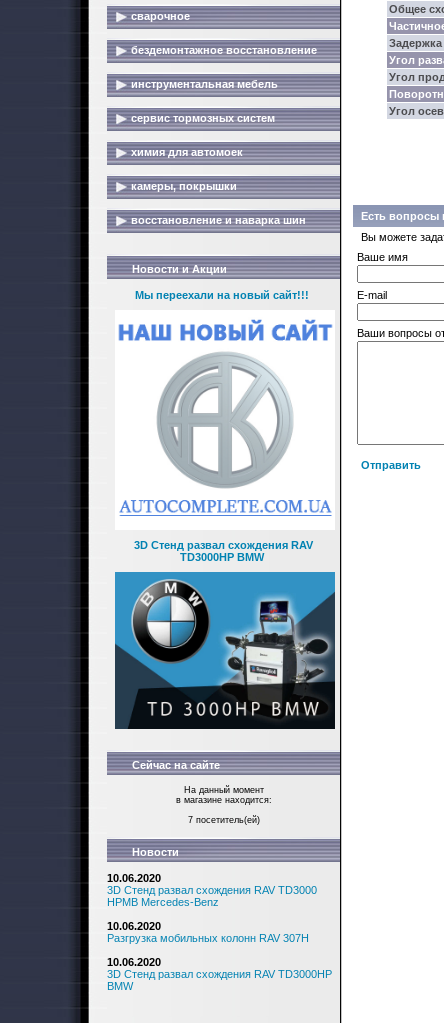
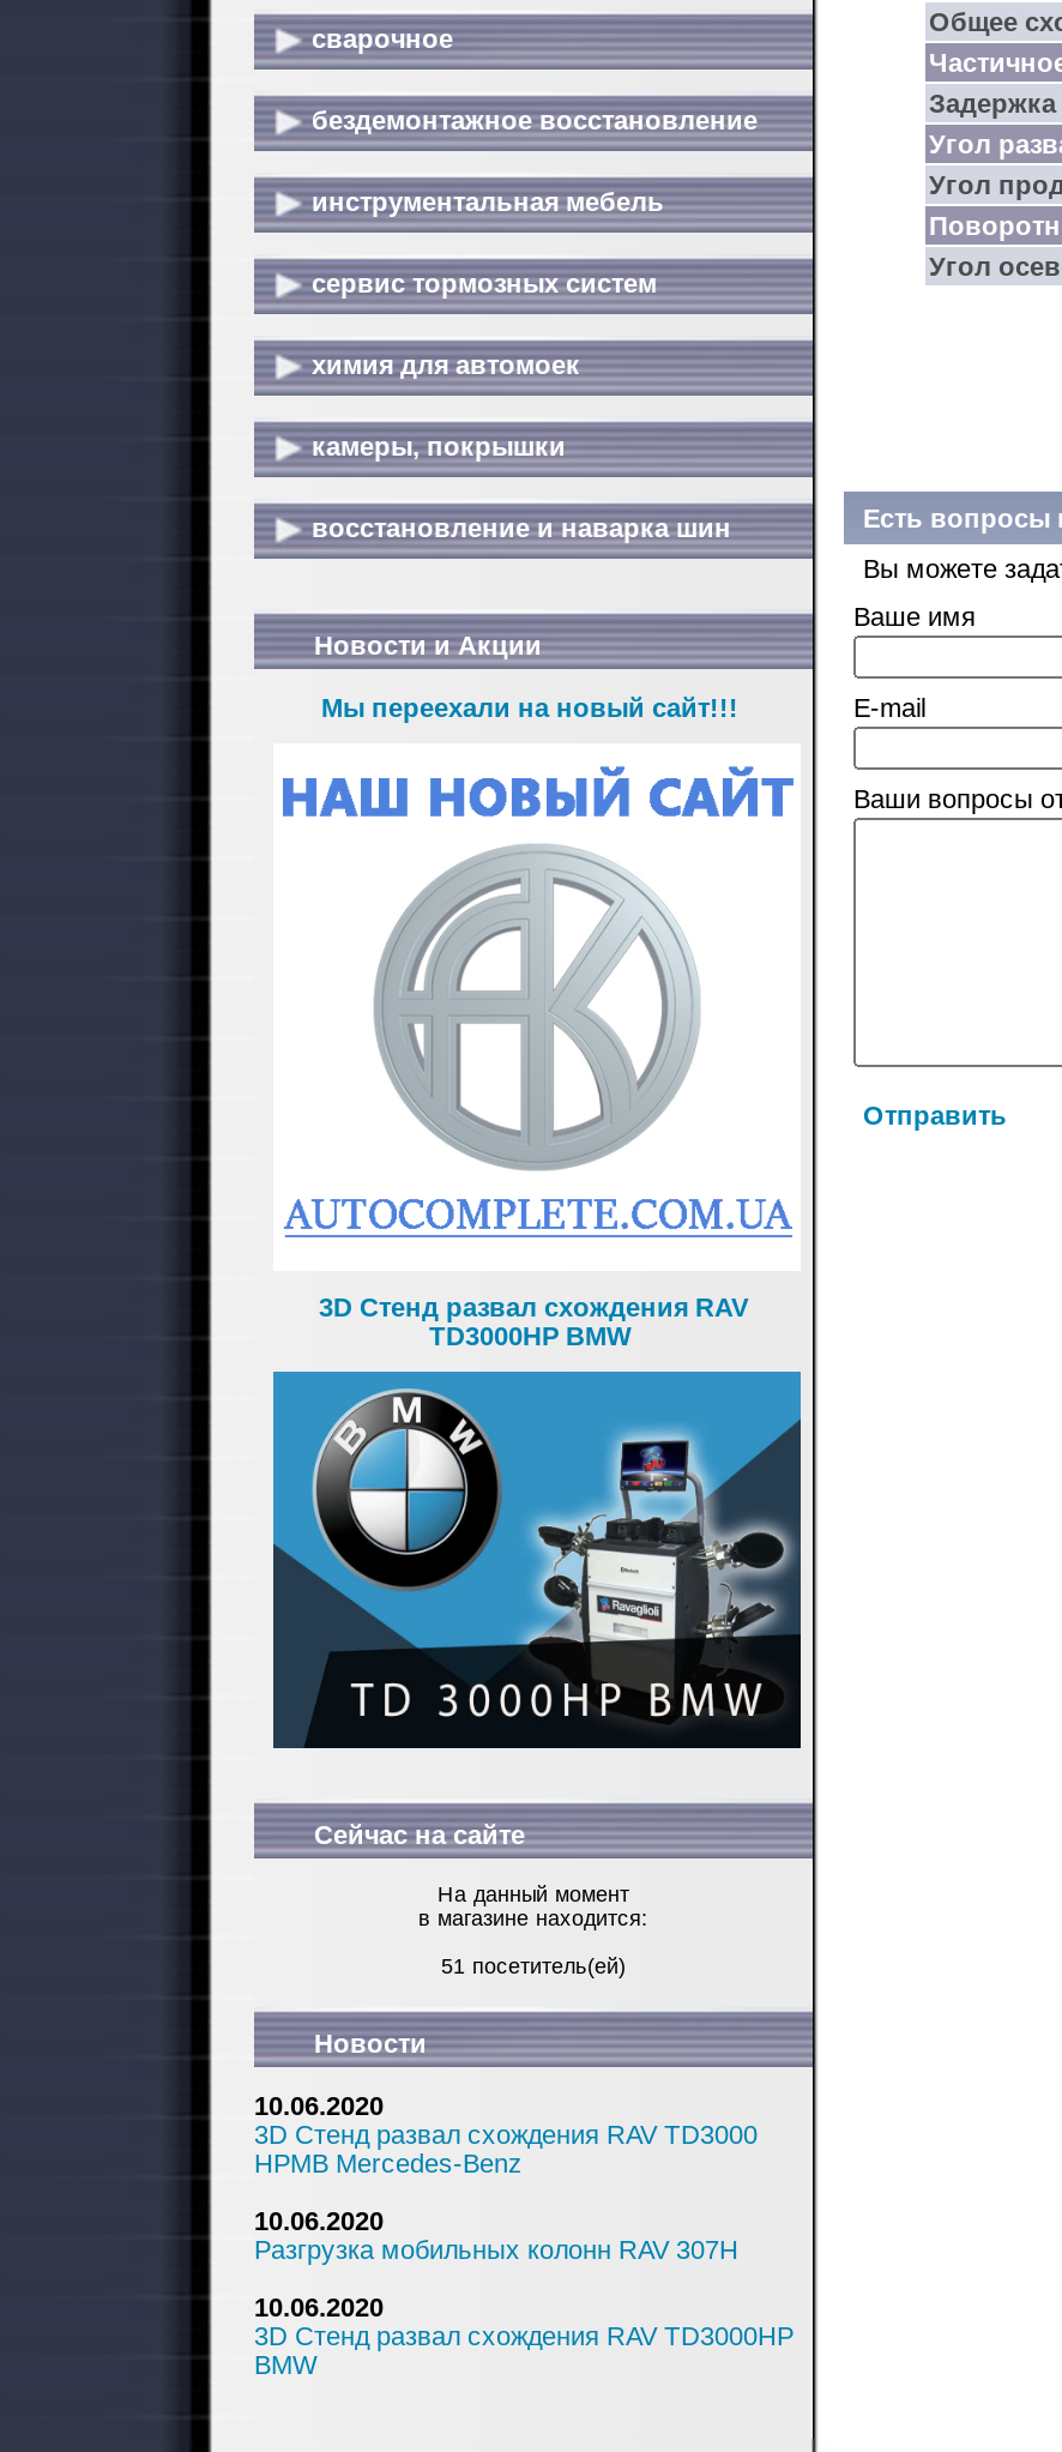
[187,815,259,825] 7 посетитель(ей) -> [441,1954,626,1978] 51 посетитель(ей)

